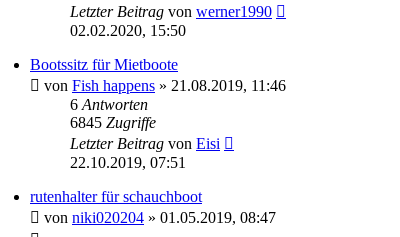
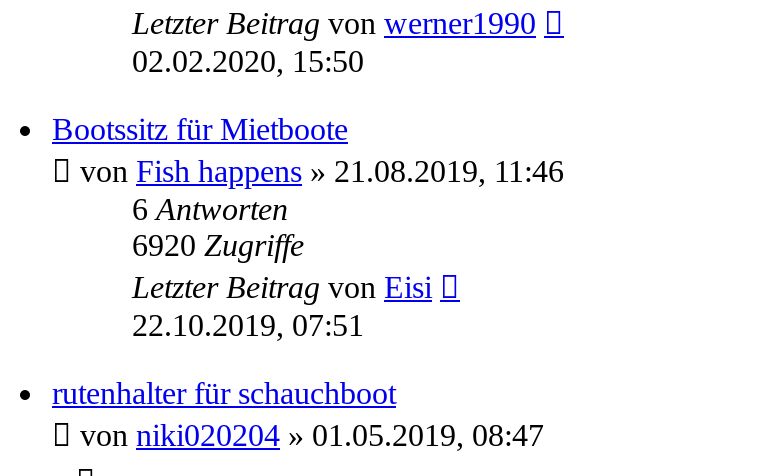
[70,114,156,131] 6845 Zugriffe -> [132,228,304,262] 6920 Zugriffe

